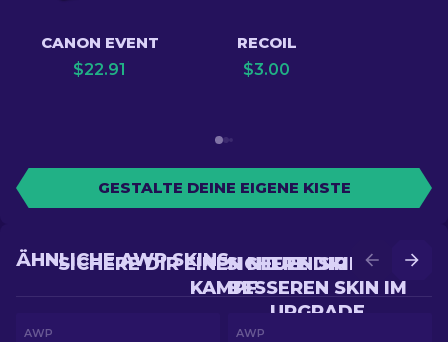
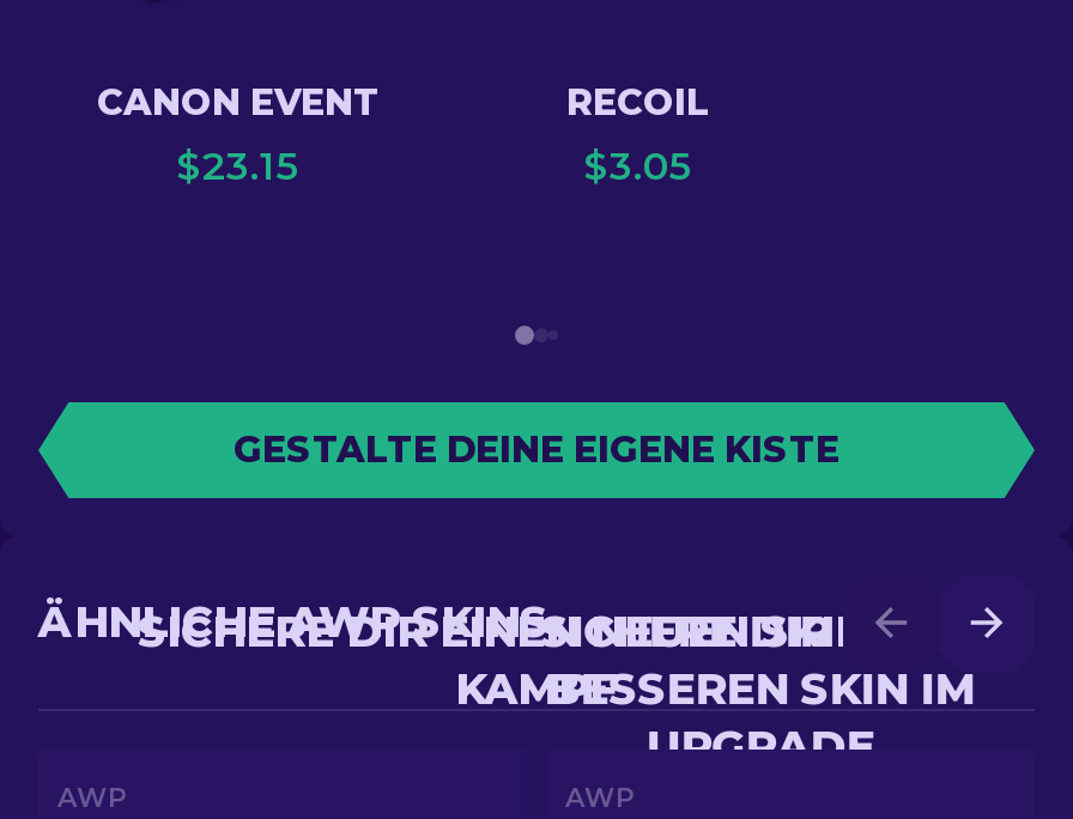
[73,60,126,79] $22.91 -> [176,144,301,189] $23.15
[243,60,290,79] $3.00 -> [583,144,693,189] $3.05

